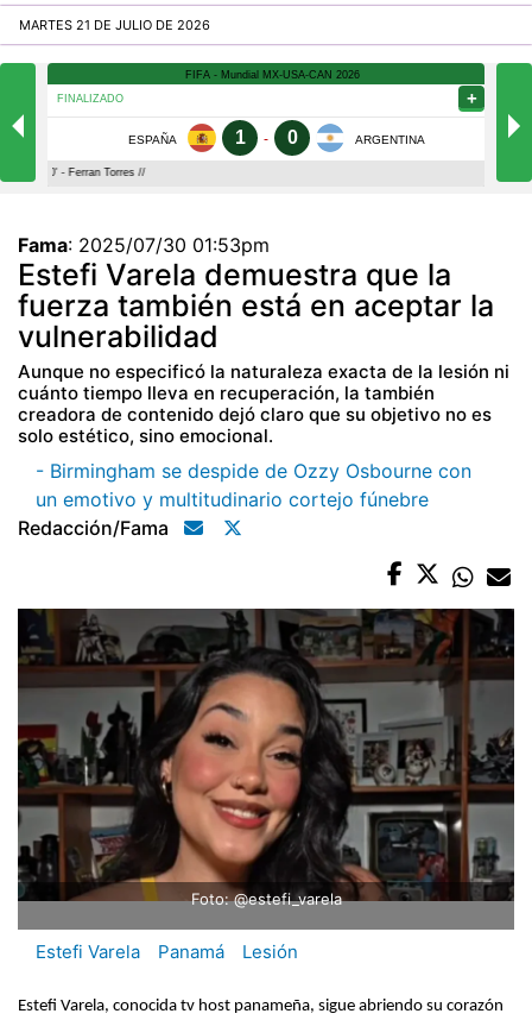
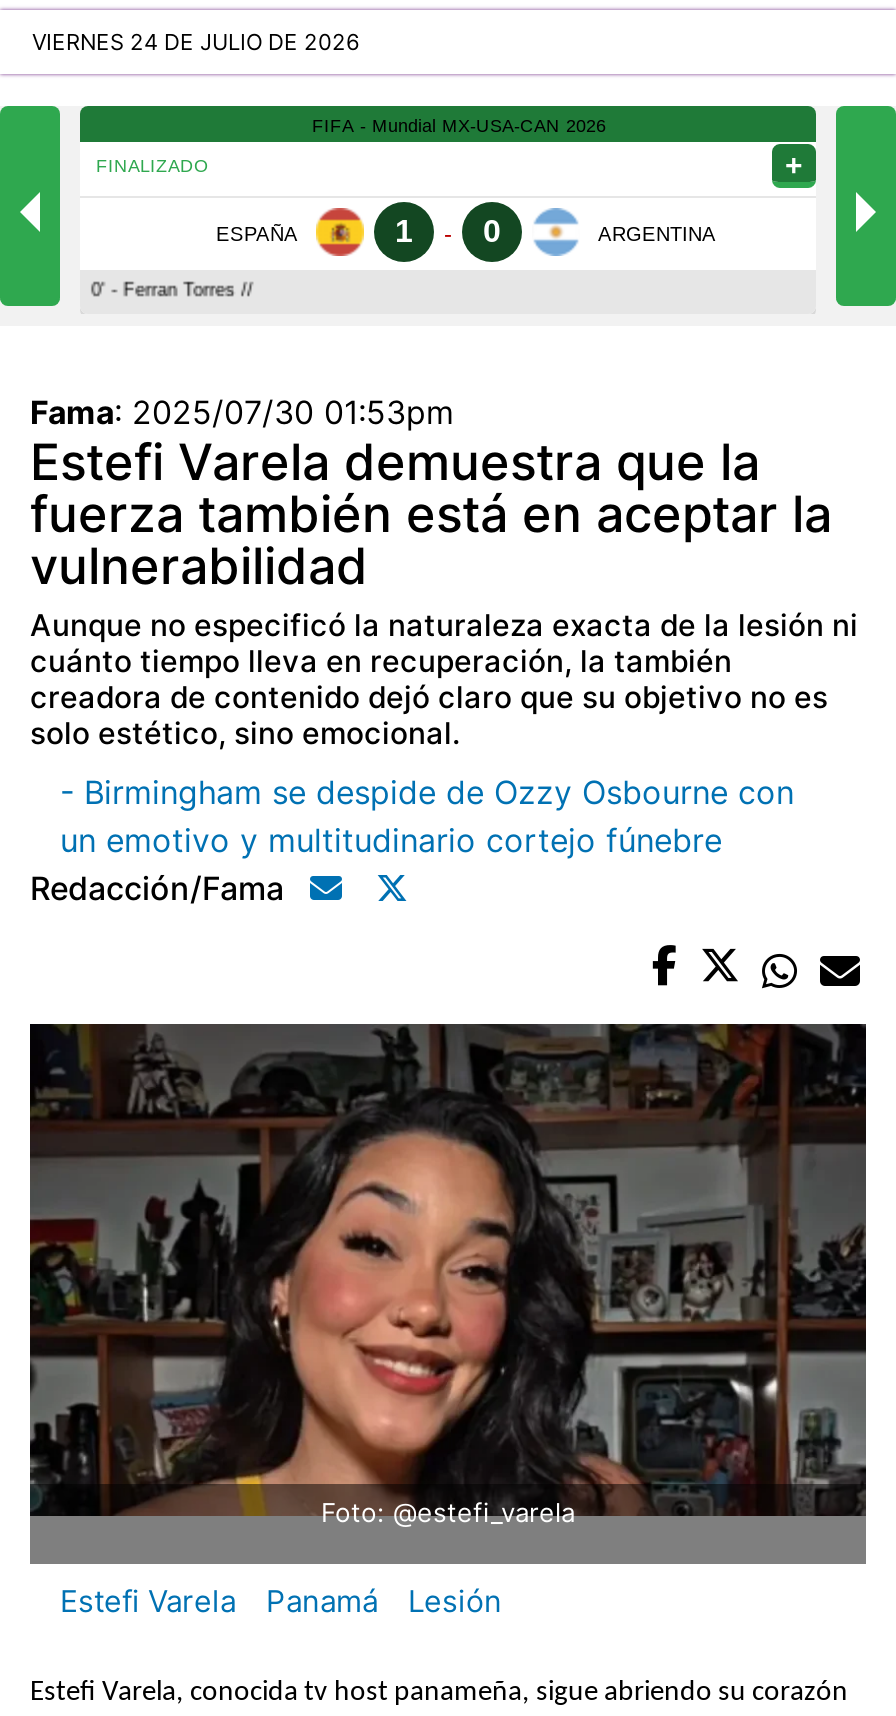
[19,17,210,34] MARTES 21 DE JULIO DE 2026 -> [32,29,360,57] VIERNES 24 DE JULIO DE 2026

